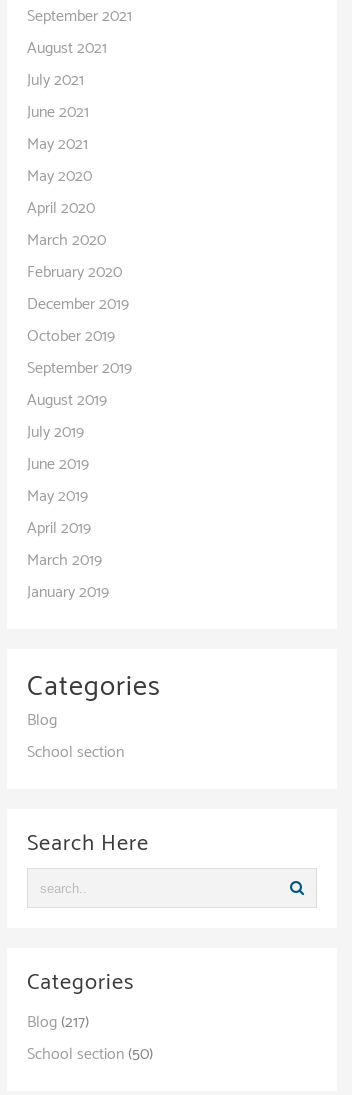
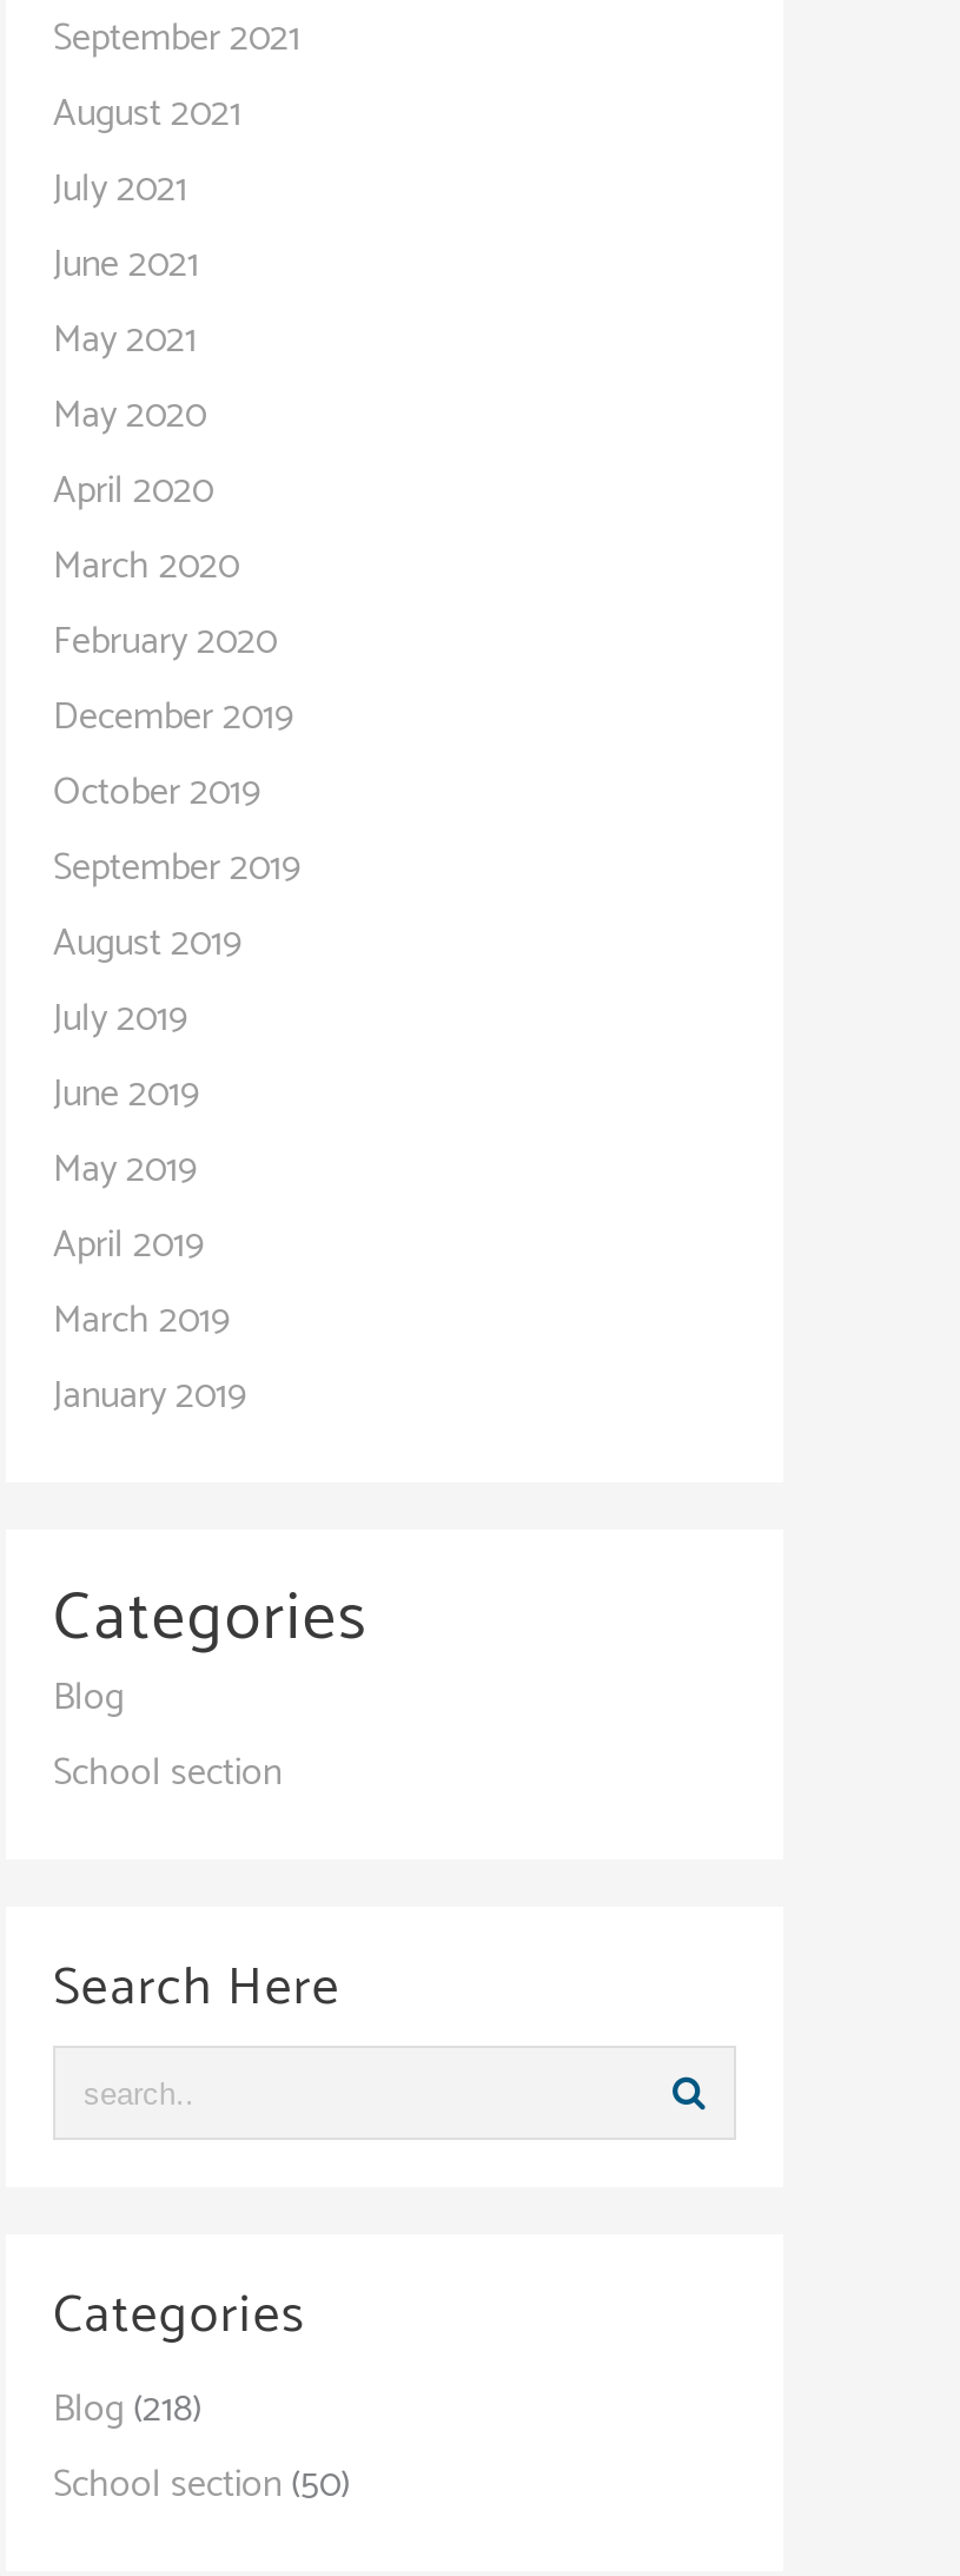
[27,1009,89,1036] Blog (217) -> [53,2378,201,2442] Blog (218)

